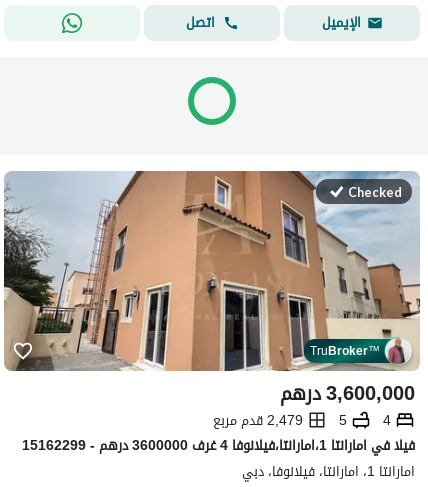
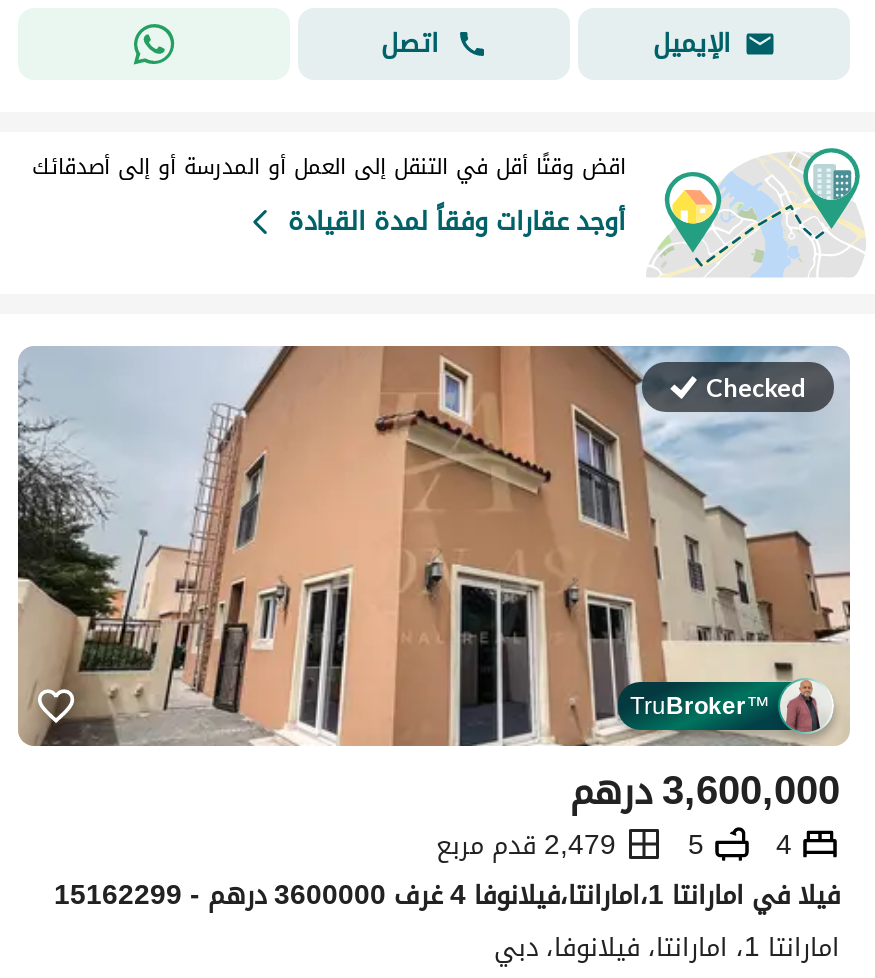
none -> [32,144,864,278] [image] | اقض وقتًا أقل في التنقل إلى العمل أو المدرسة أو إلى أصدقائك | أوجد عقارات وفقاً لمدة القيادة

